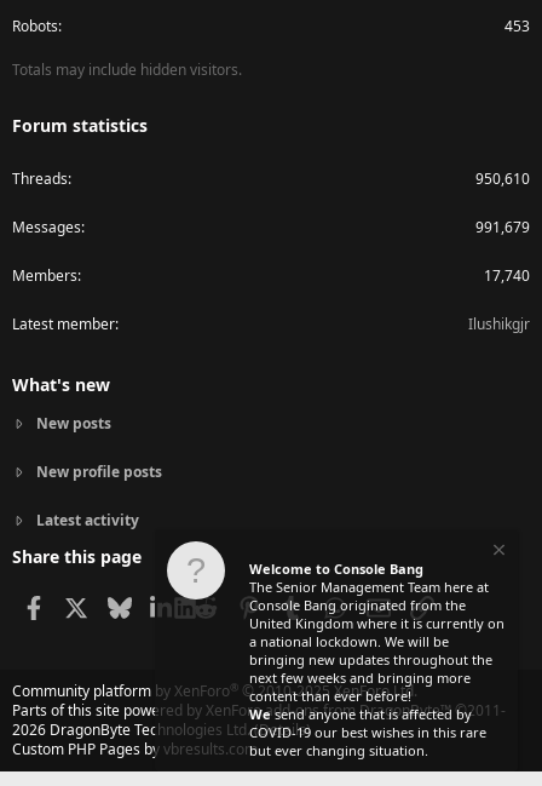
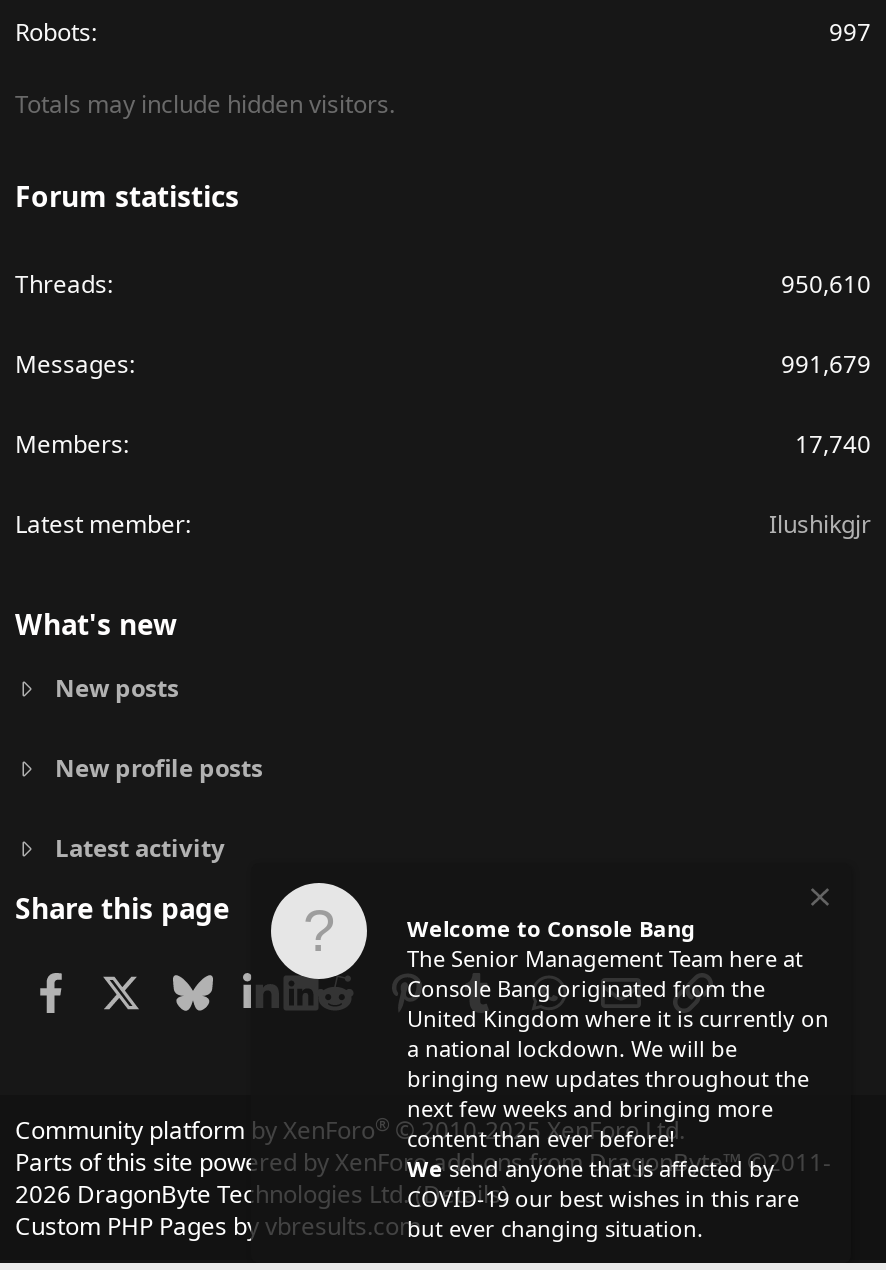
[504,16,530,36] 453 -> [829,15,871,49] 997

